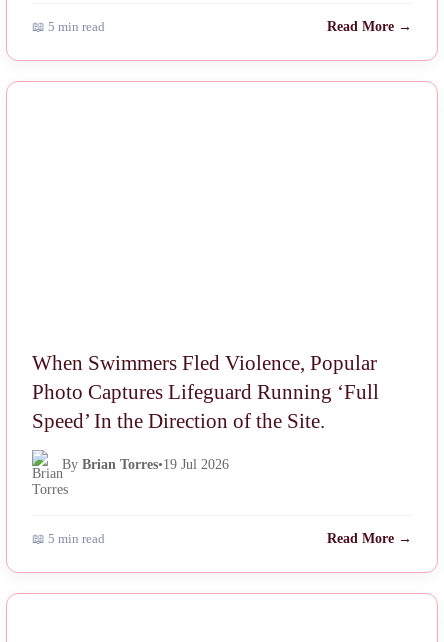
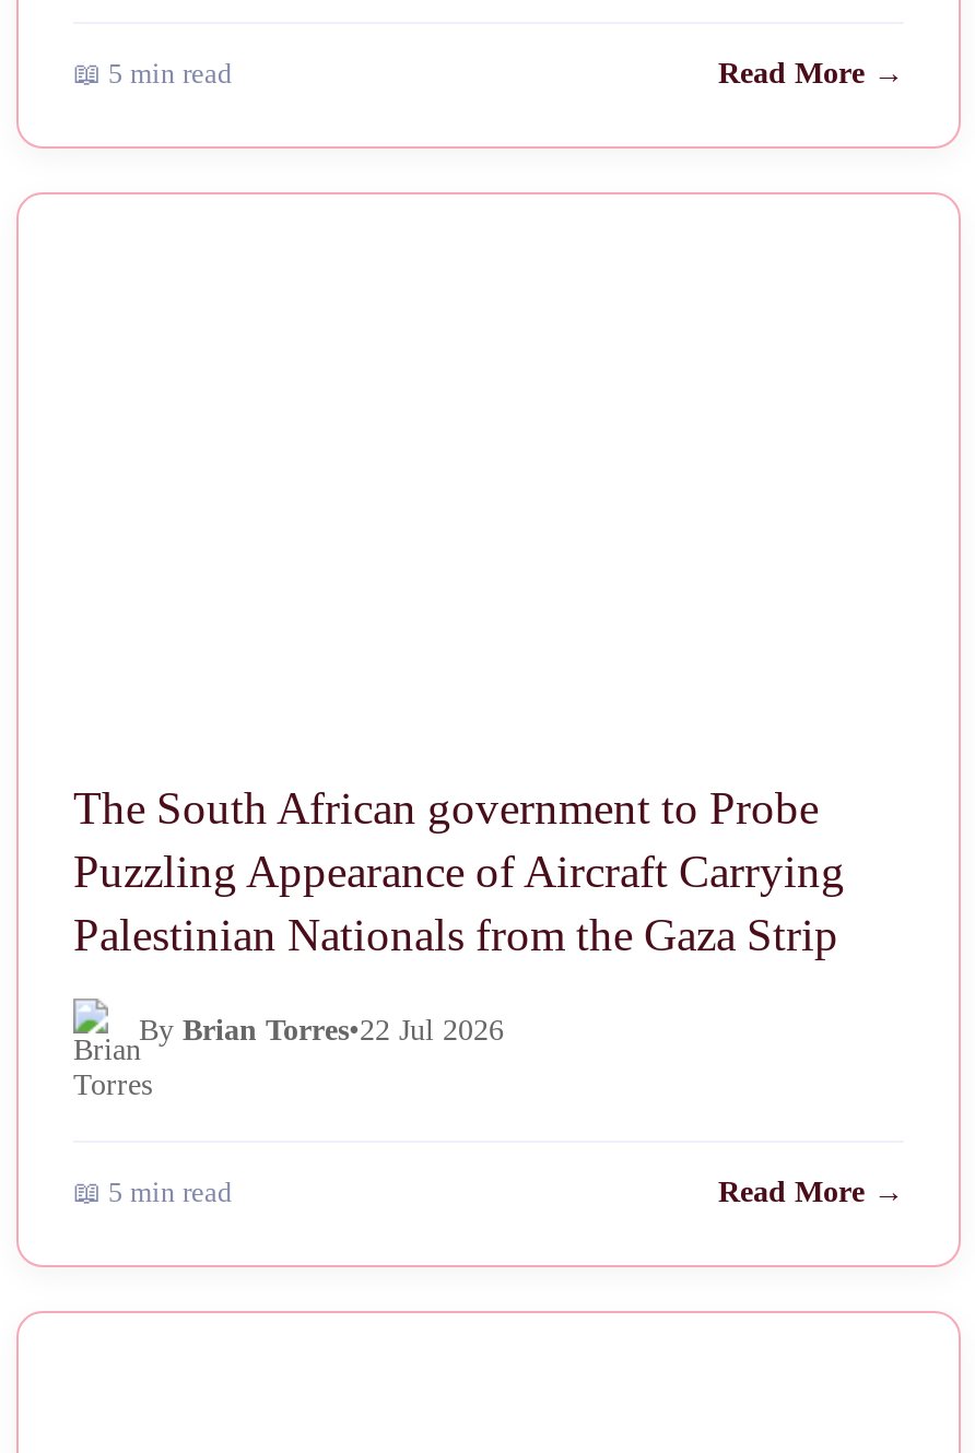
[32,351,379,432] When Swimmers Fled Violence, Popular | Photo Captures Lifeguard Running ‘Full | Speed’ In the Direction of the Site. -> [73,782,845,959] The South African government to Probe | Puzzling Appearance of Aircraft Carrying | Palestinian Nationals from the Gaza Strip
[62,457,229,472] By Brian Torres•19 Jul 2026 -> [139,1014,504,1047] By Brian Torres•22 Jul 2026

